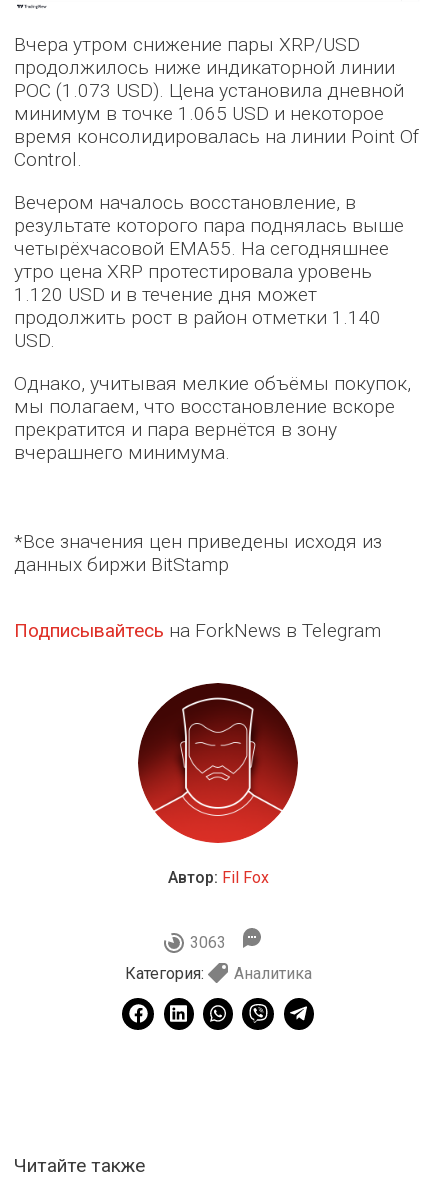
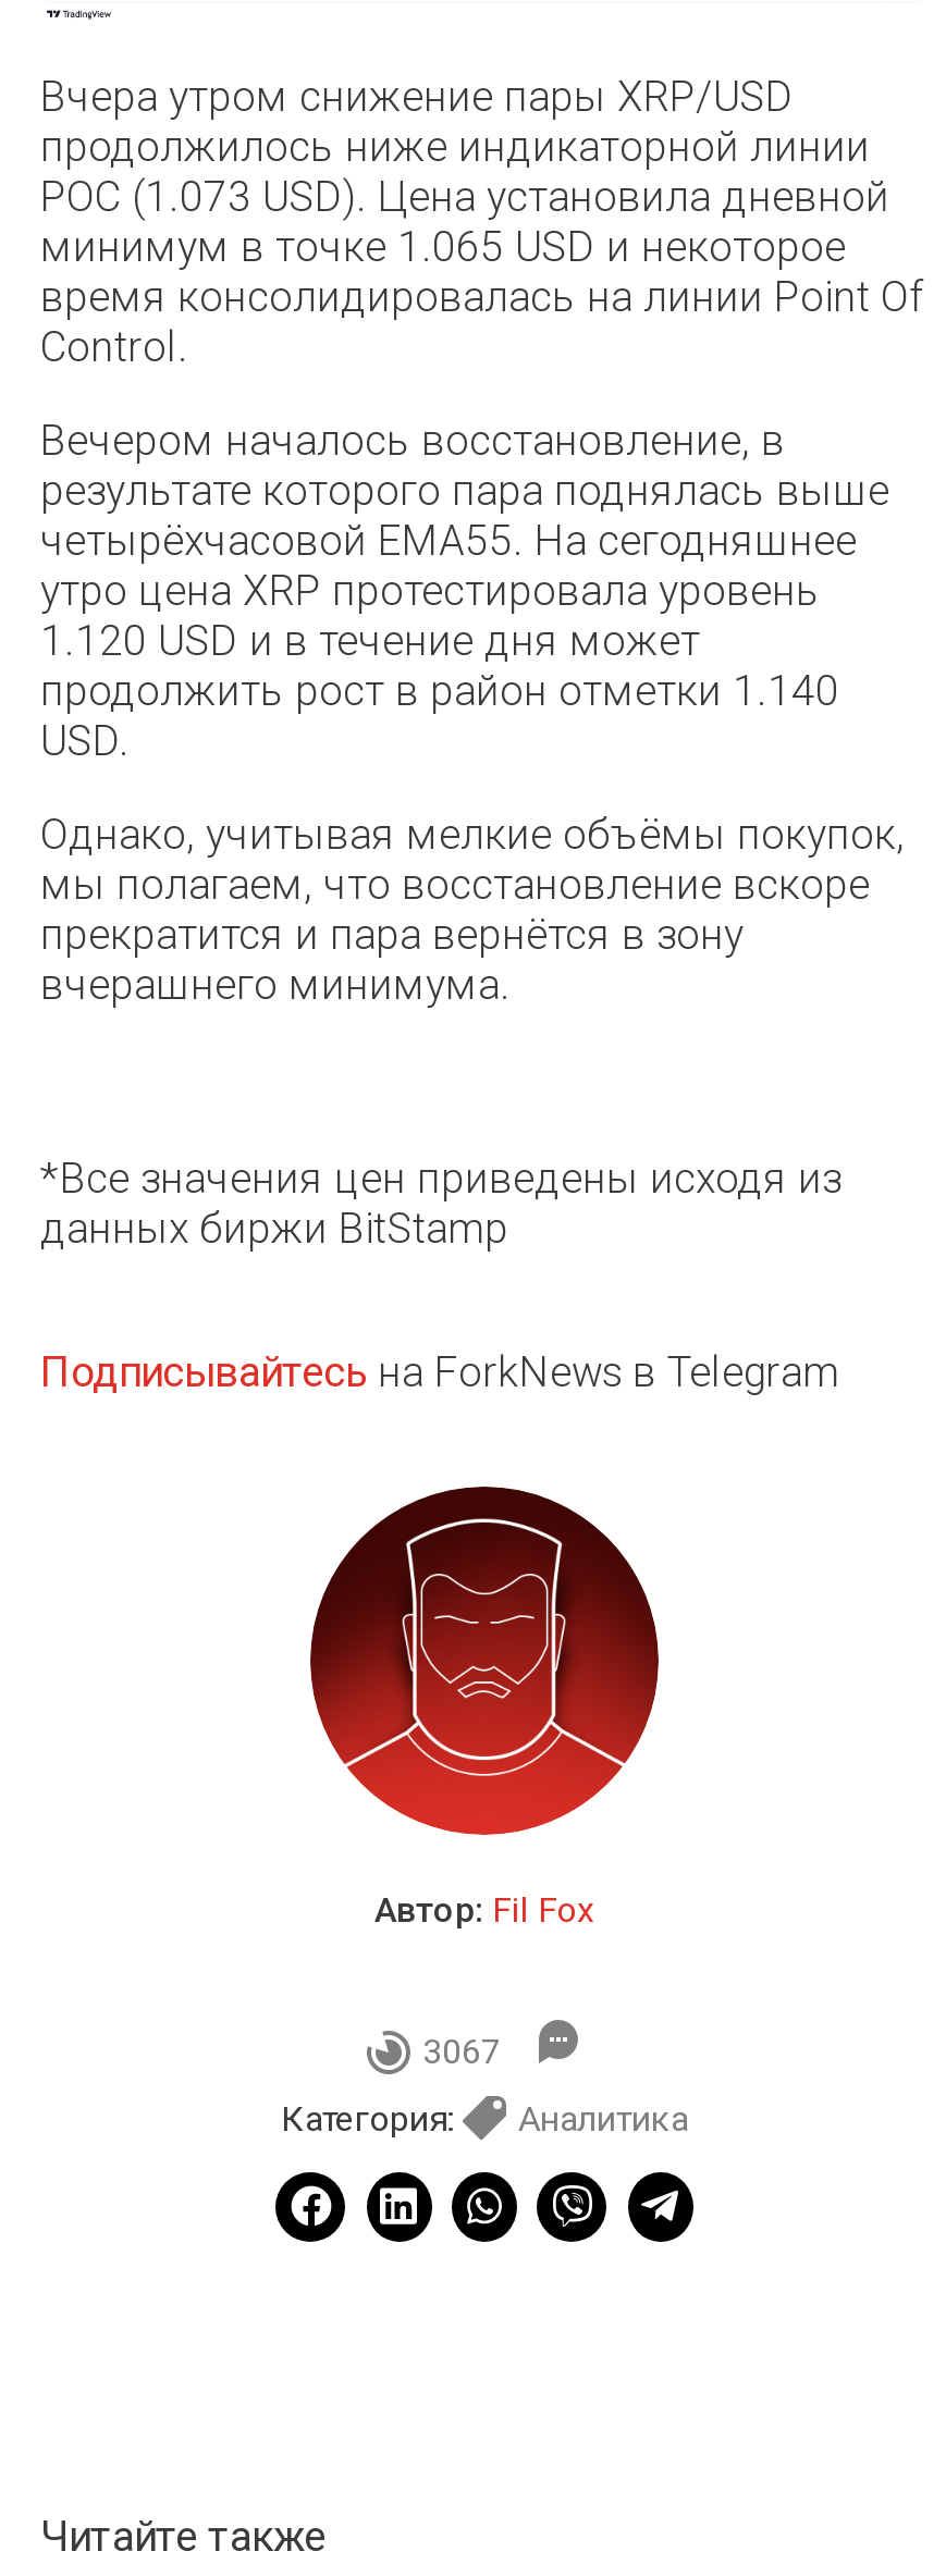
[189,933,225,952] 3063 -> [422,2031,501,2072] 3067

